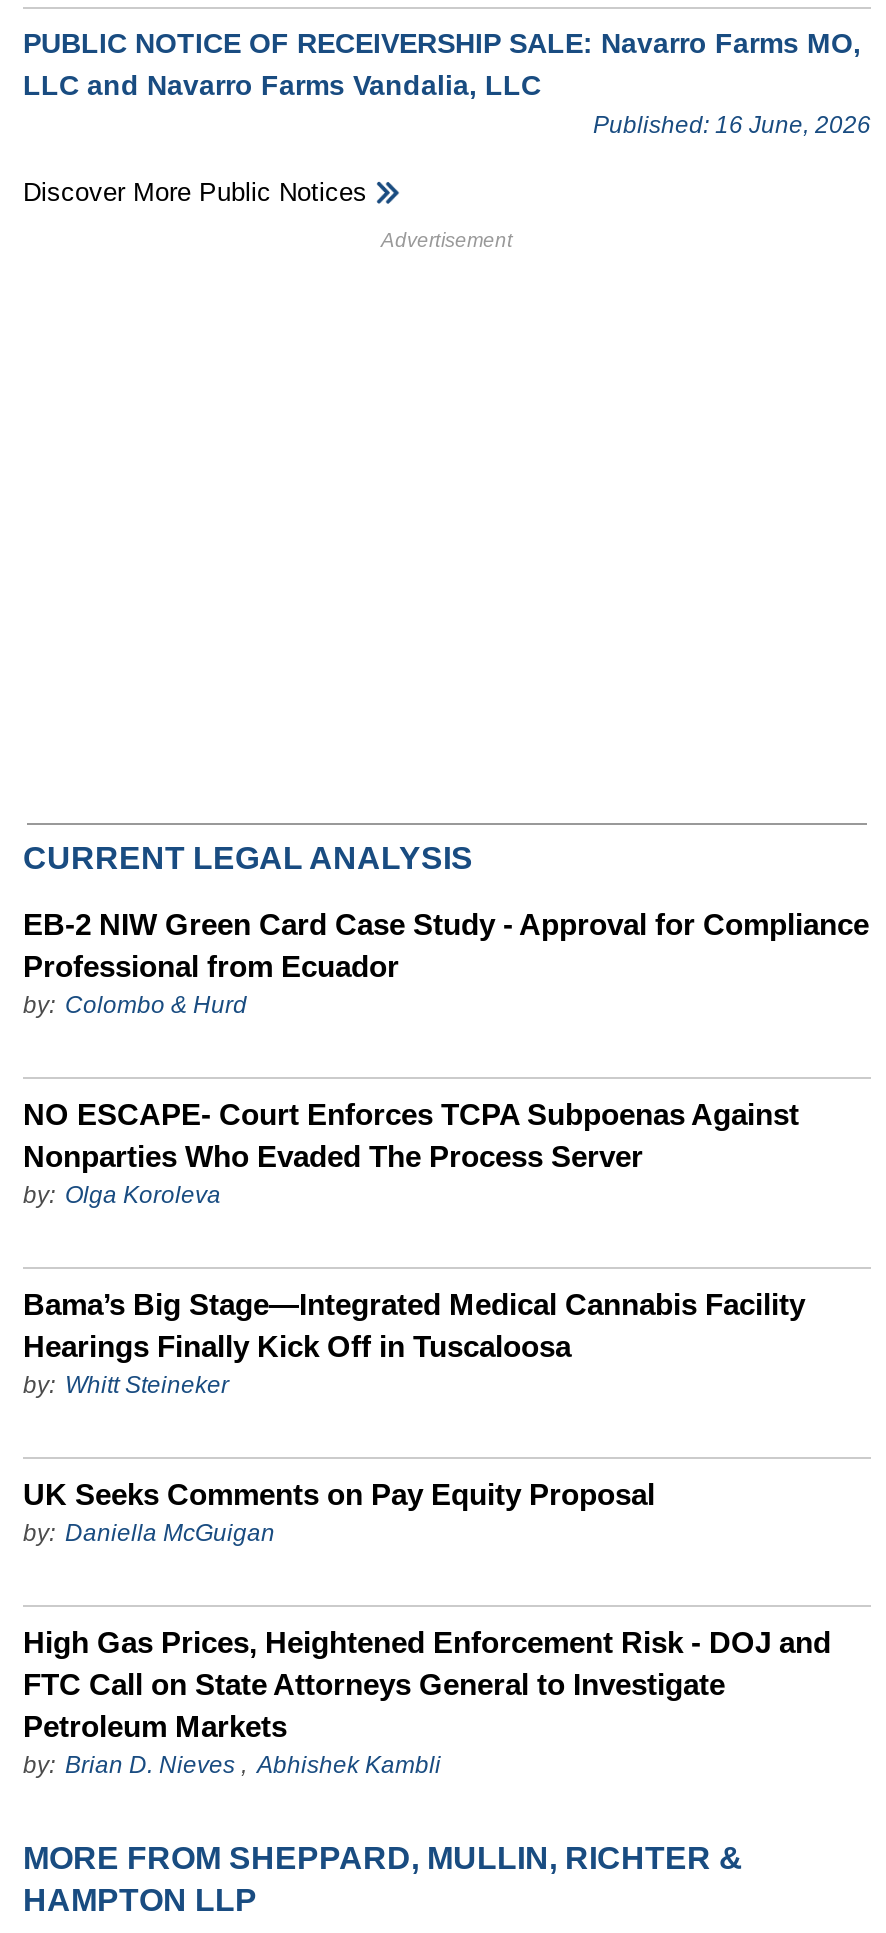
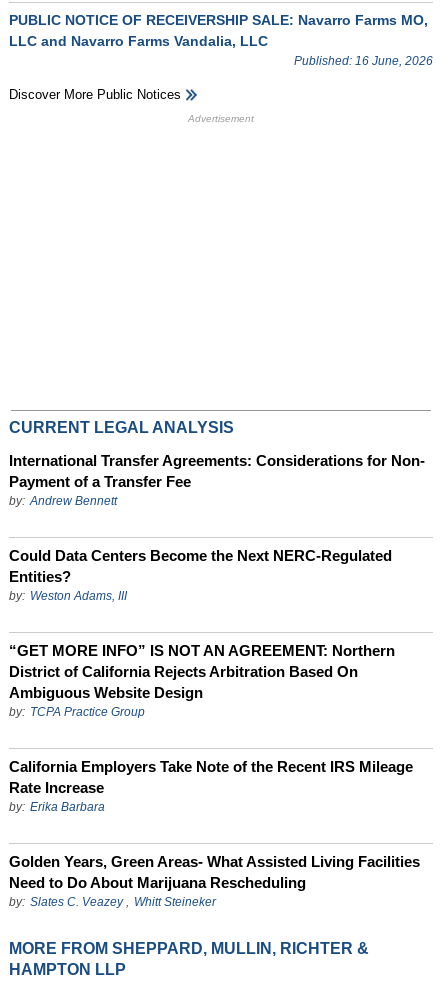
[23,908,869,1020] EB-2 NIW Green Card Case Study - Approval for Compliance | Professional from Ecuador | by: Colombo & Hurd -> [9,452,425,508] International Transfer Agreements: Considerations for Non- | Payment of a Transfer Fee | by: Andrew Bennett
[23,1098,799,1210] NO ESCAPE- Court Enforces TCPA Subpoenas Against | Nonparties Who Evaded The Process Server | by: Olga Koroleva -> [9,547,392,603] Could Data Centers Become the Next NERC-Regulated | Entities? | by: Weston Adams, III
[23,1288,805,1400] Bama’s Big Stage—Integrated Medical Cannabis Facility | Hearings Finally Kick Off in Tuscaloosa | by: Whitt Steineker -> [9,642,395,719] “GET MORE INFO” IS NOT AN AGREEMENT: Northern | District of California Rejects Arbitration Based On | Ambiguous Website Design | by: TCPA Practice Group
[23,1478,655,1548] UK Seeks Comments on Pay Equity Proposal | by: Daniella McGuigan -> [9,758,413,814] California Employers Take Note of the Recent IRS Mileage | Rate Increase | by: Erika Barbara
[23,1626,831,1780] High Gas Prices, Heightened Enforcement Risk - DOJ and | FTC Call on State Attorneys General to Investigate | Petroleum Markets | by: Brian D. Nieves, Abhishek Kambli -> [9,853,420,909] Golden Years, Green Areas- What Assisted Living Facilities | Need to Do About Marijuana Rescheduling | by: Slates C. Veazey, Whitt Steineker

